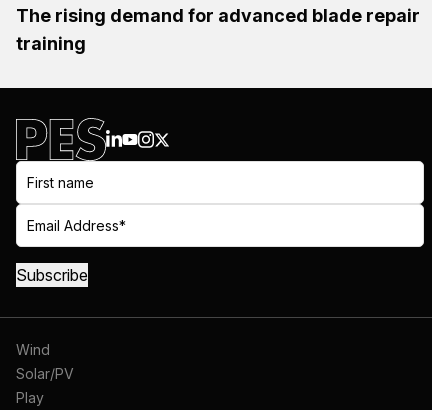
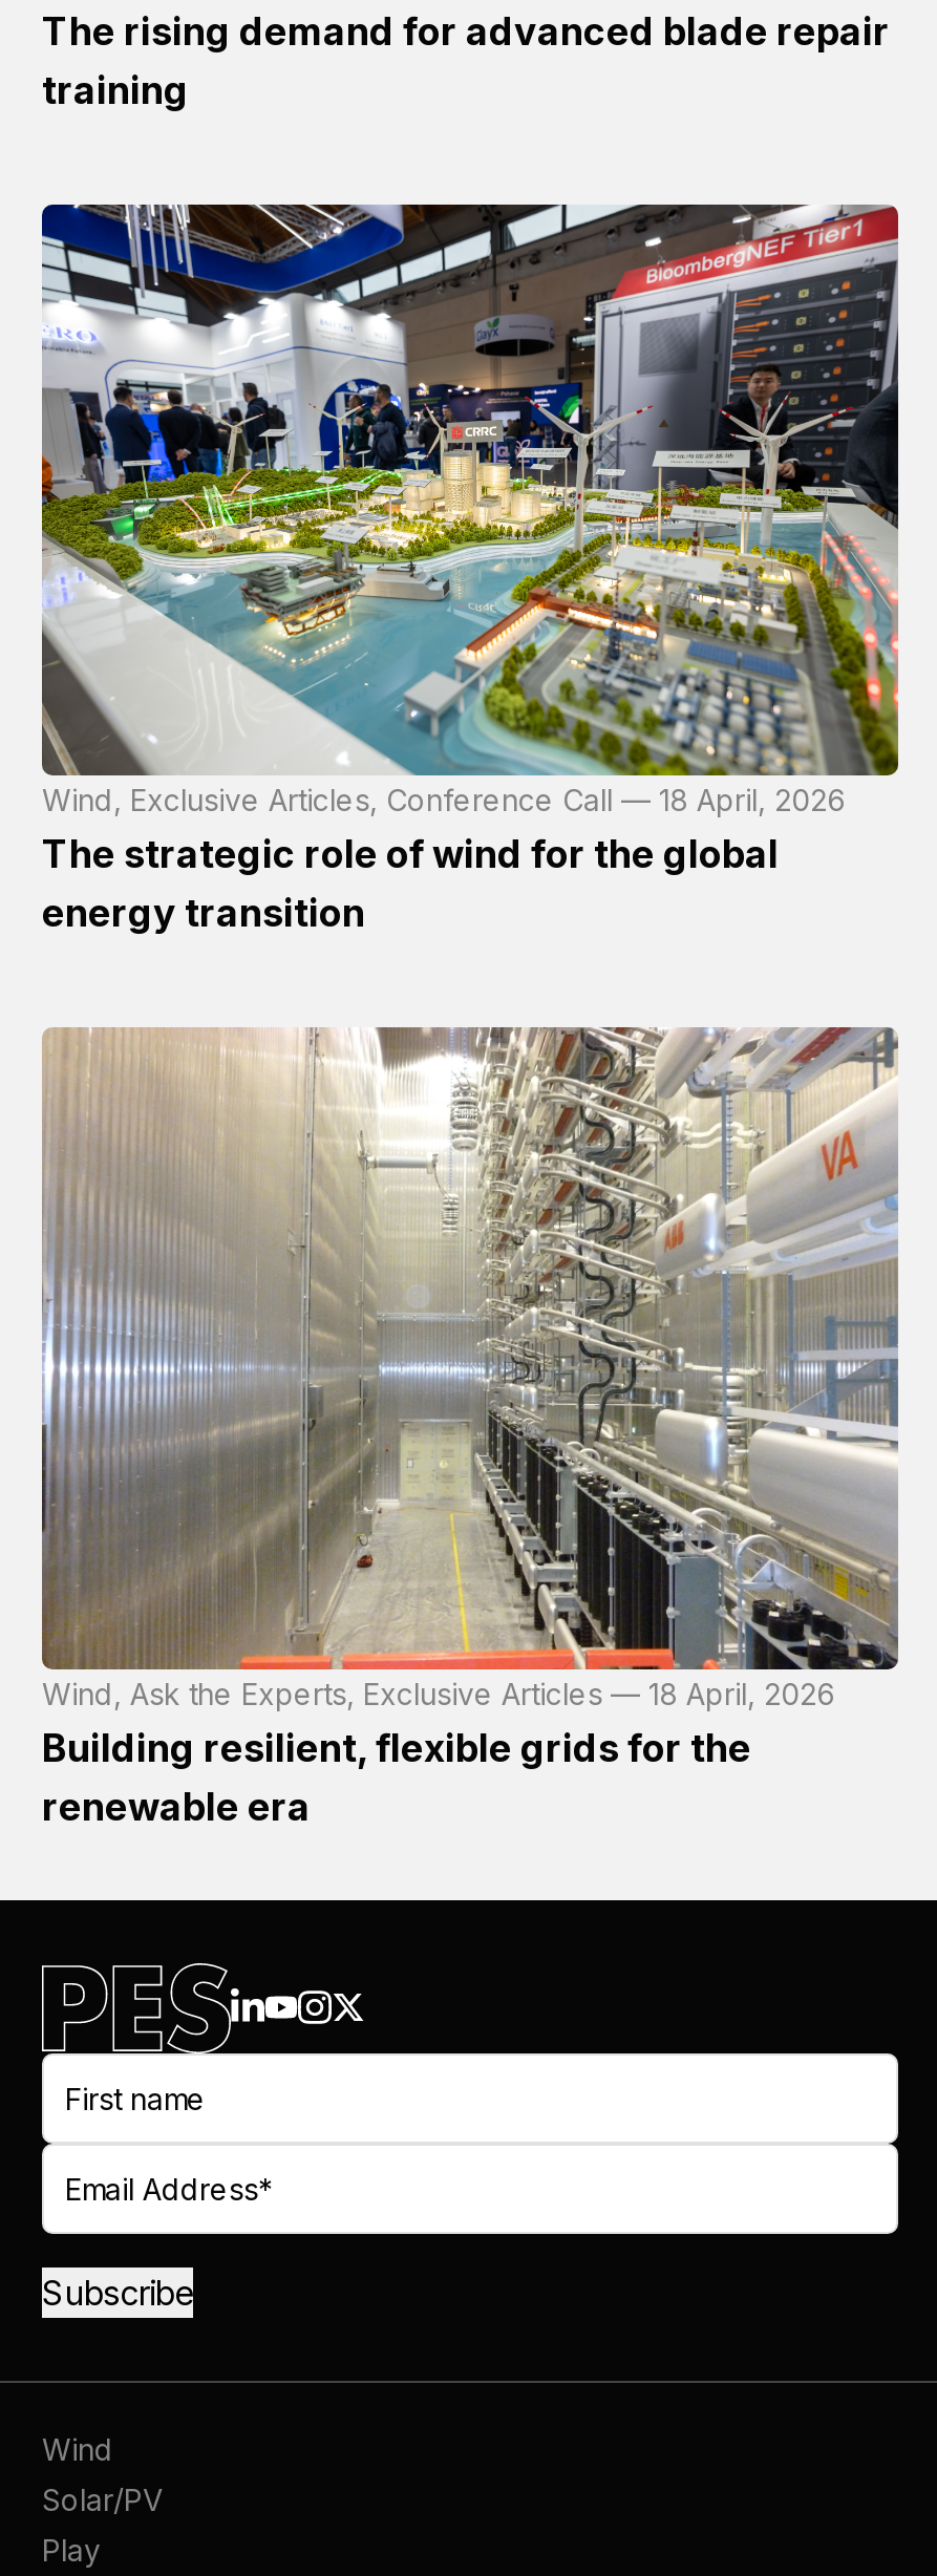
none -> [40,203,900,935] [image] | Wind, Exclusive Articles, Conference Call — 18 April, 2026 | The strategic role of wind for the global | energy transition
none -> [40,1025,900,1829] [image] | Wind, Ask the Experts, Exclusive Articles — 18 April, 2026 | Building resilient, flexible grids for the | renewable era

